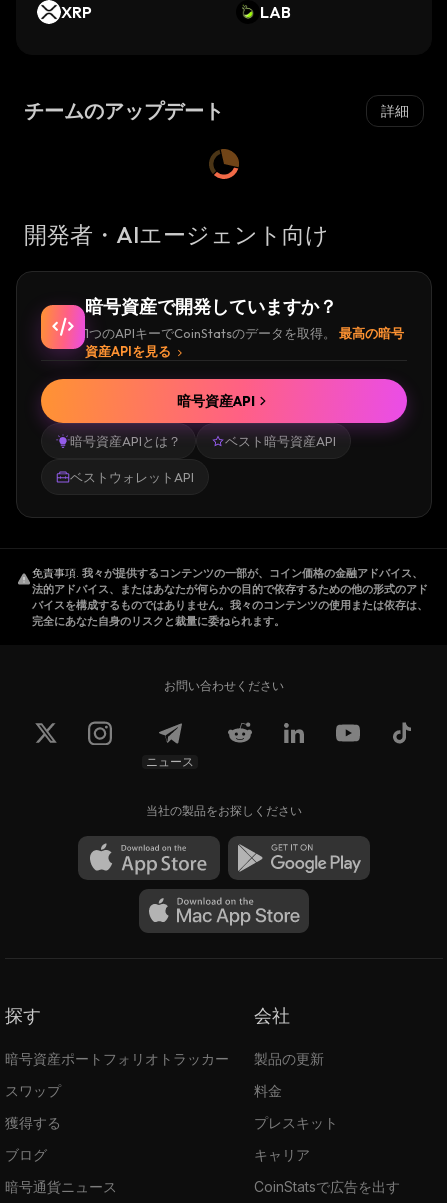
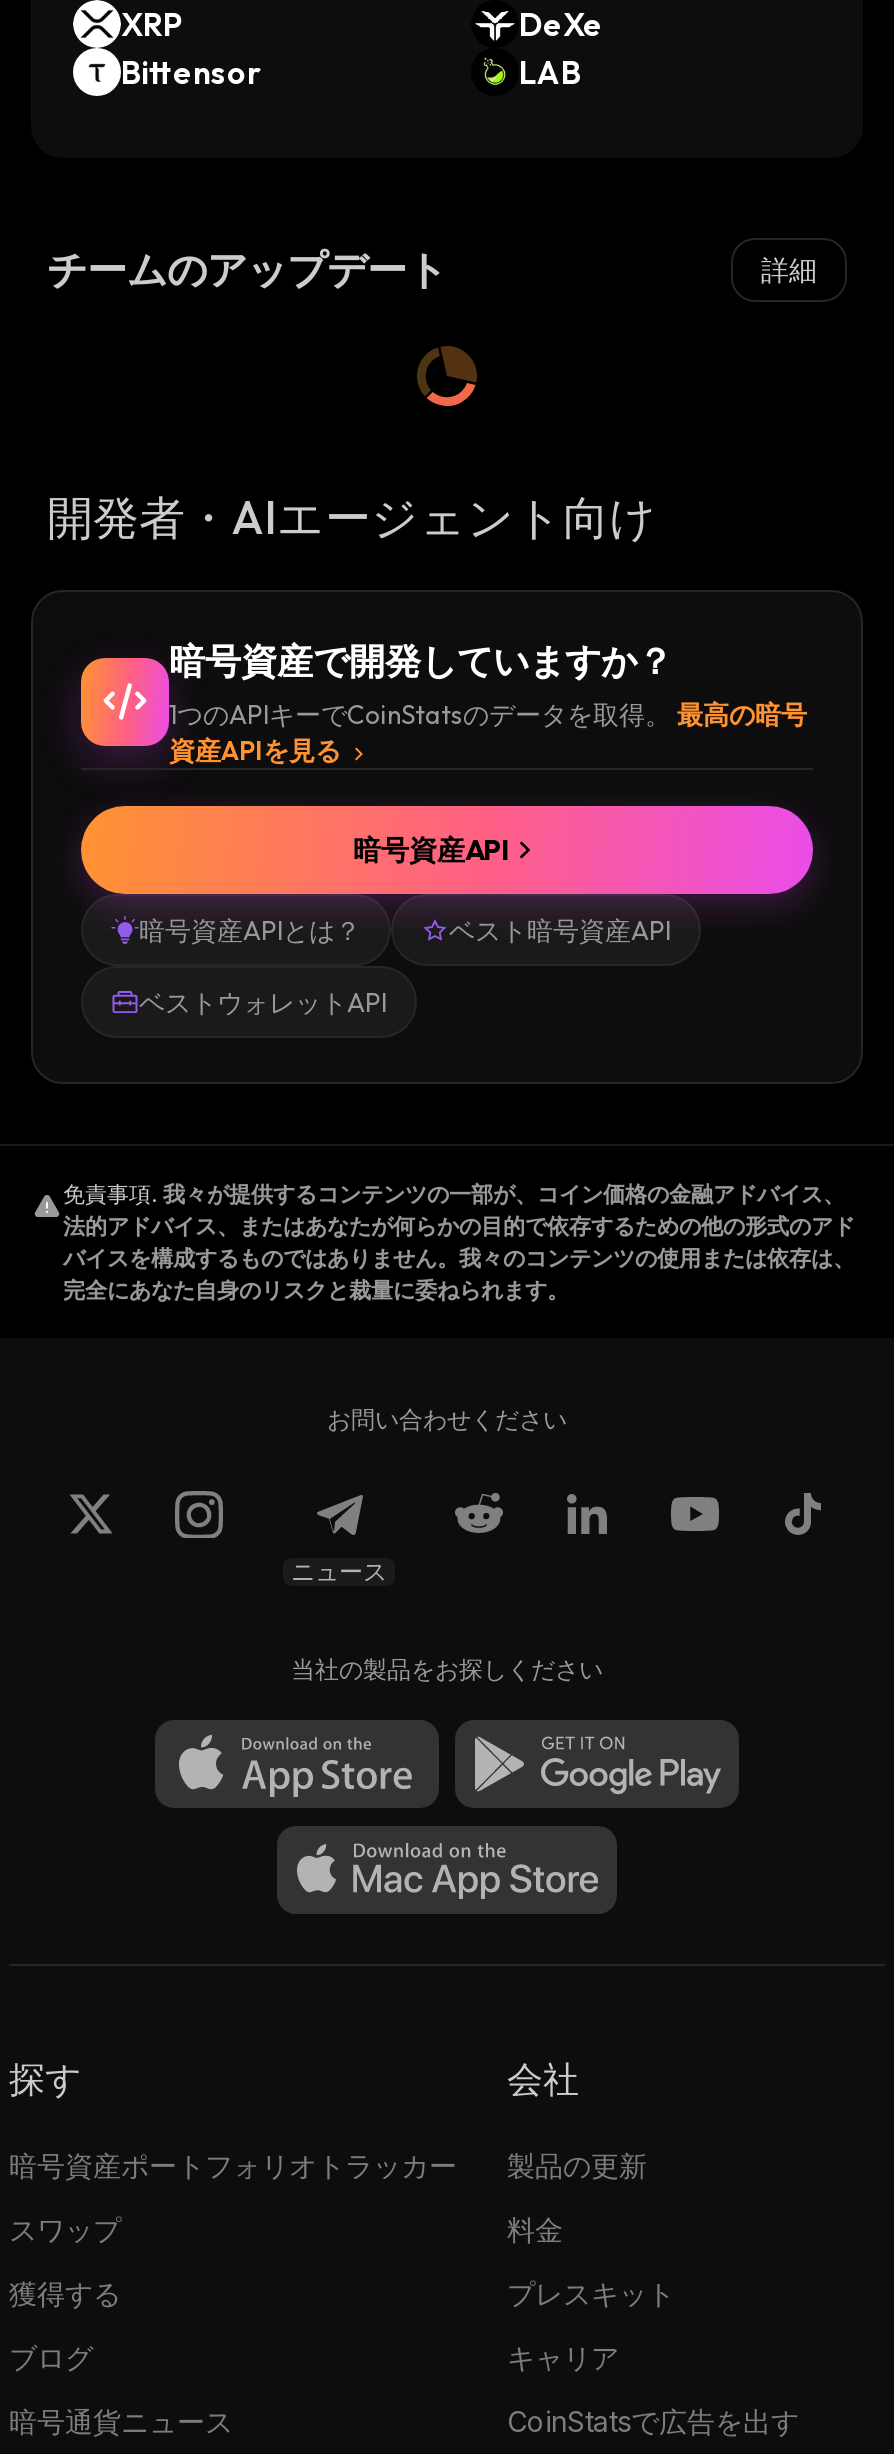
none -> [121,4,603,92] DeXe | Bittensor

